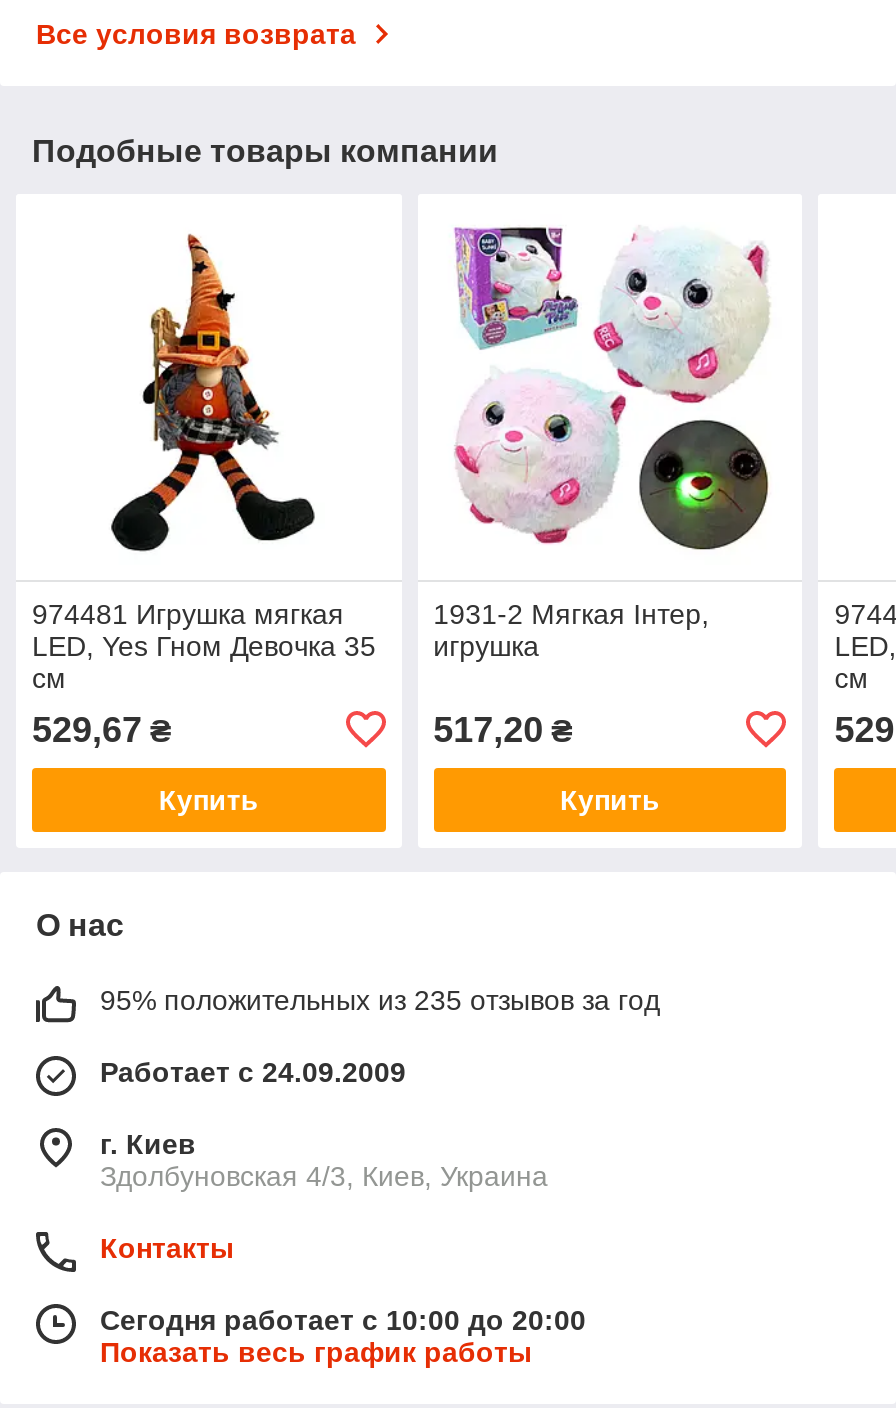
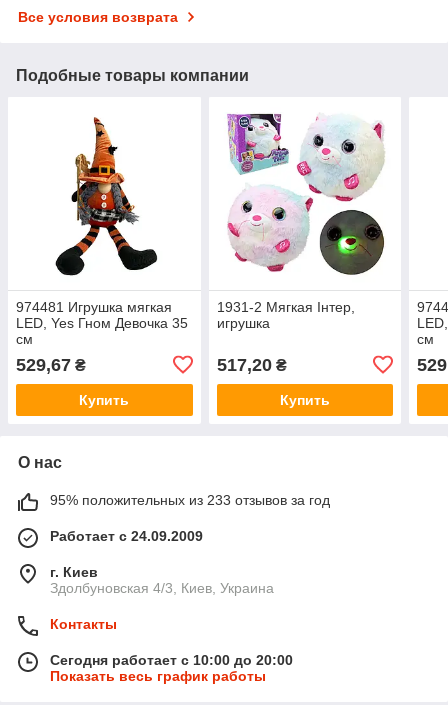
[100,984,660,1016] 95% положительных из 235 отзывов за год -> [50,492,330,508] 95% положительных из 233 отзывов за год

